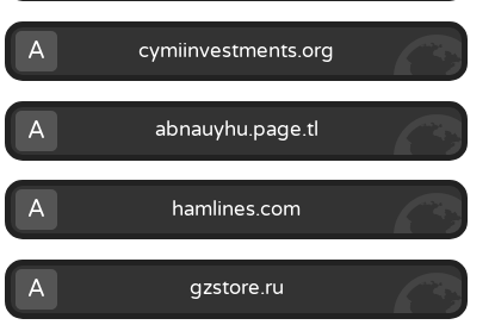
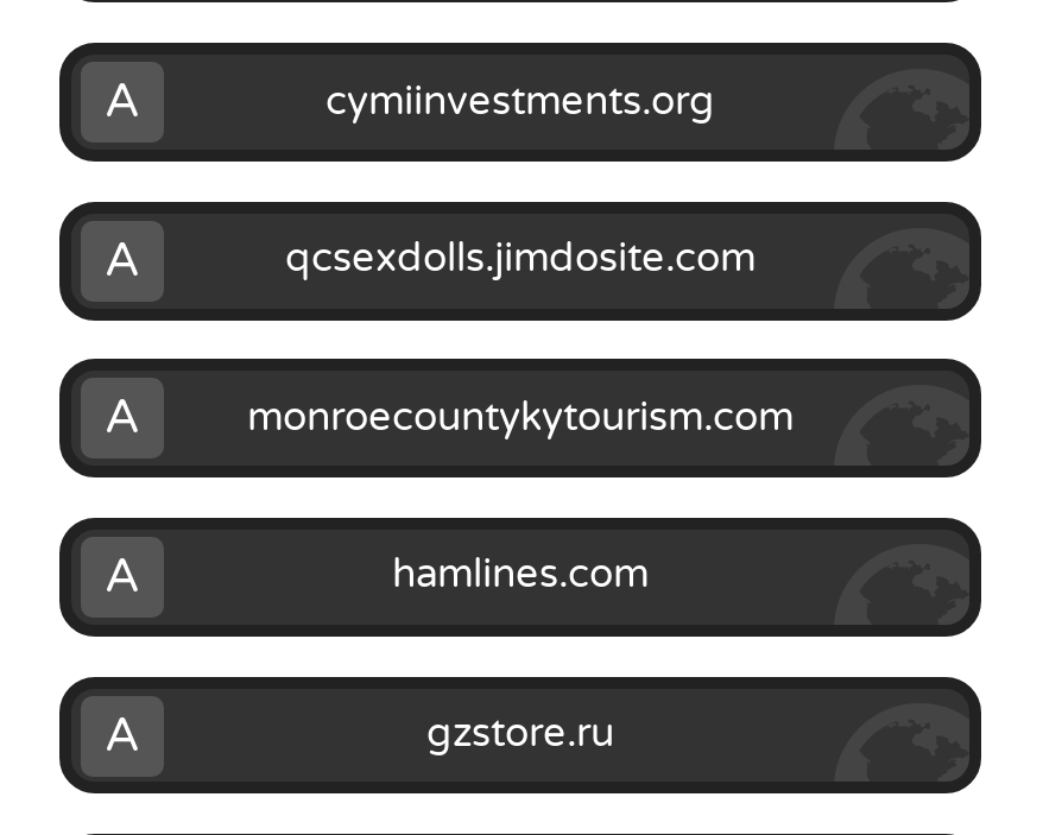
[154,118,318,142] abnauyhu.page.tl -> [105,236,794,448] qcsexdolls.jimdosite.com | A | monroecountykytourism.com

